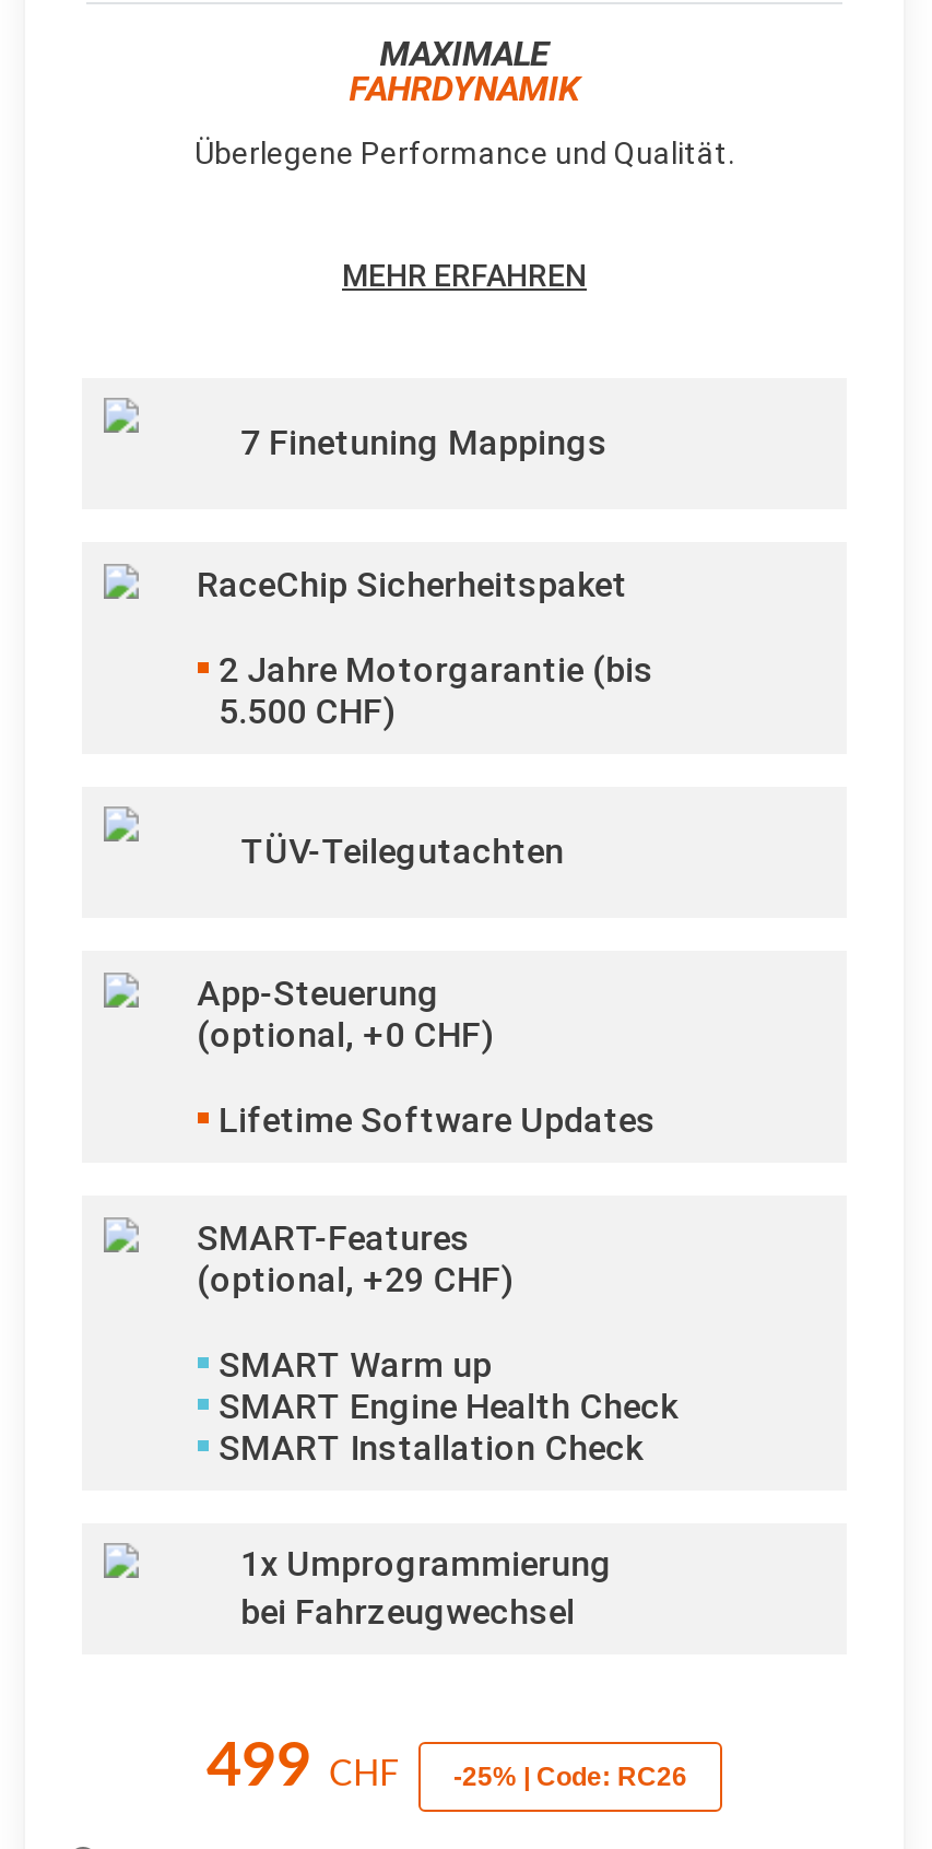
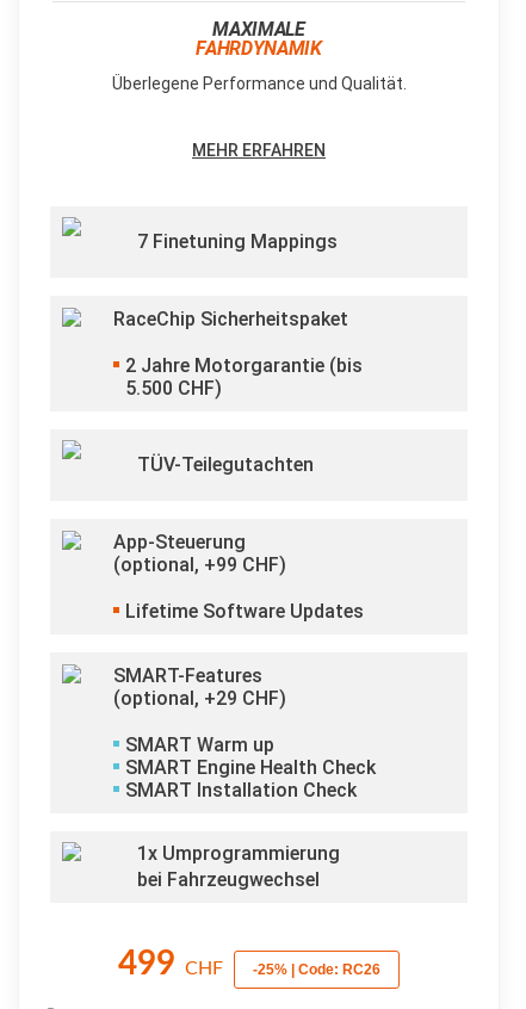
[197,1014,494,1056] (optional, +0 CHF) -> [113,553,286,576] (optional, +99 CHF)

